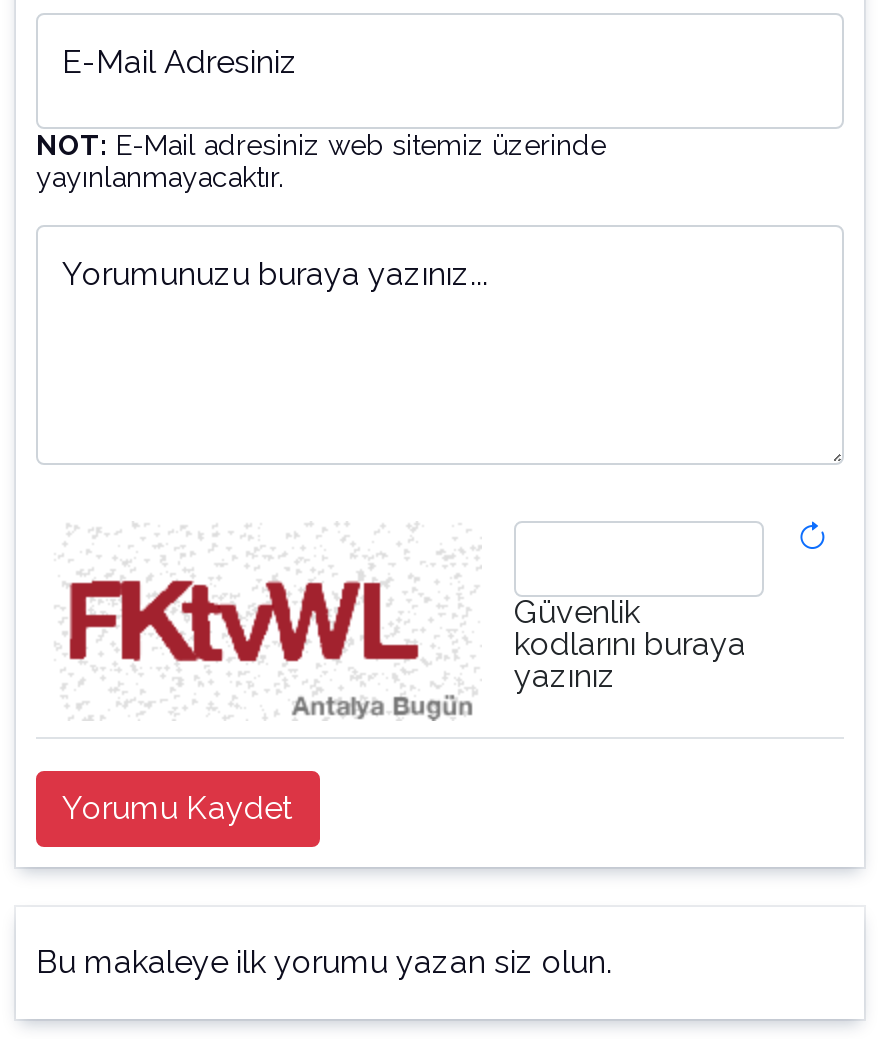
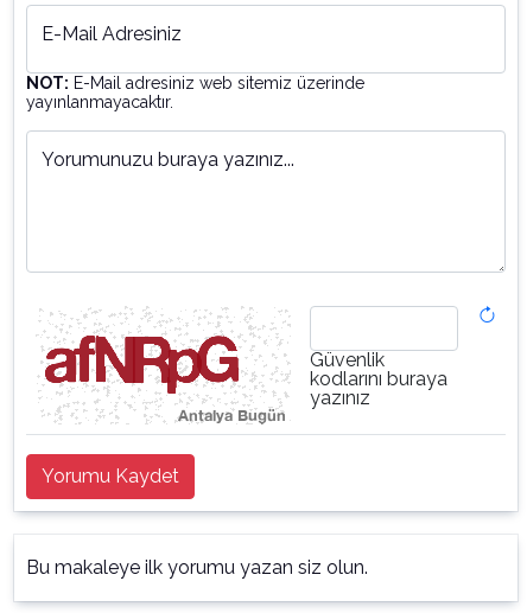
[68,571,420,669] [image] -> [45,326,253,410] [image]

